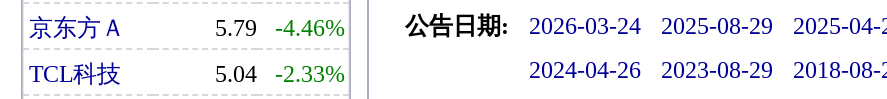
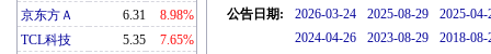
[215,14,257,42] 5.79 -> [123,8,146,23] 6.31
[275,14,345,42] -4.46% -> [160,8,194,23] 8.98%
[215,60,257,88] 5.04 -> [123,32,146,48] 5.35
[275,60,345,88] -2.33% -> [160,32,194,48] 7.65%

